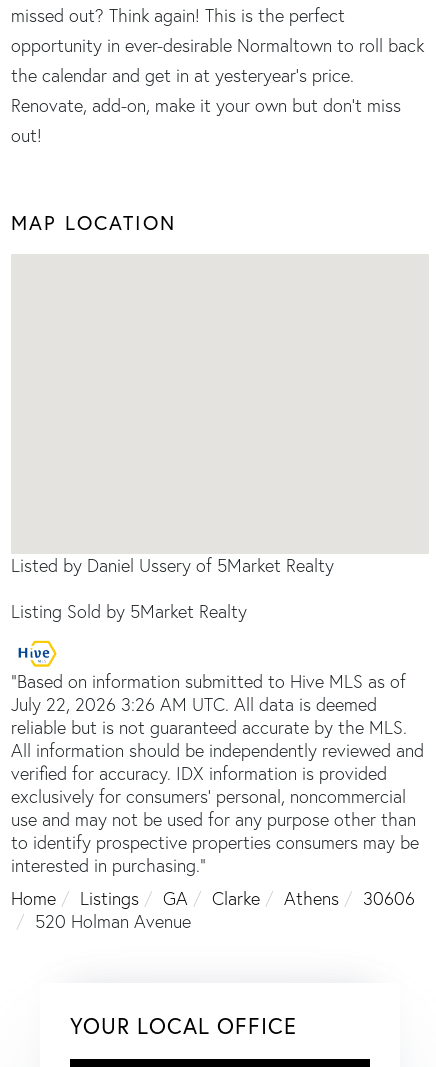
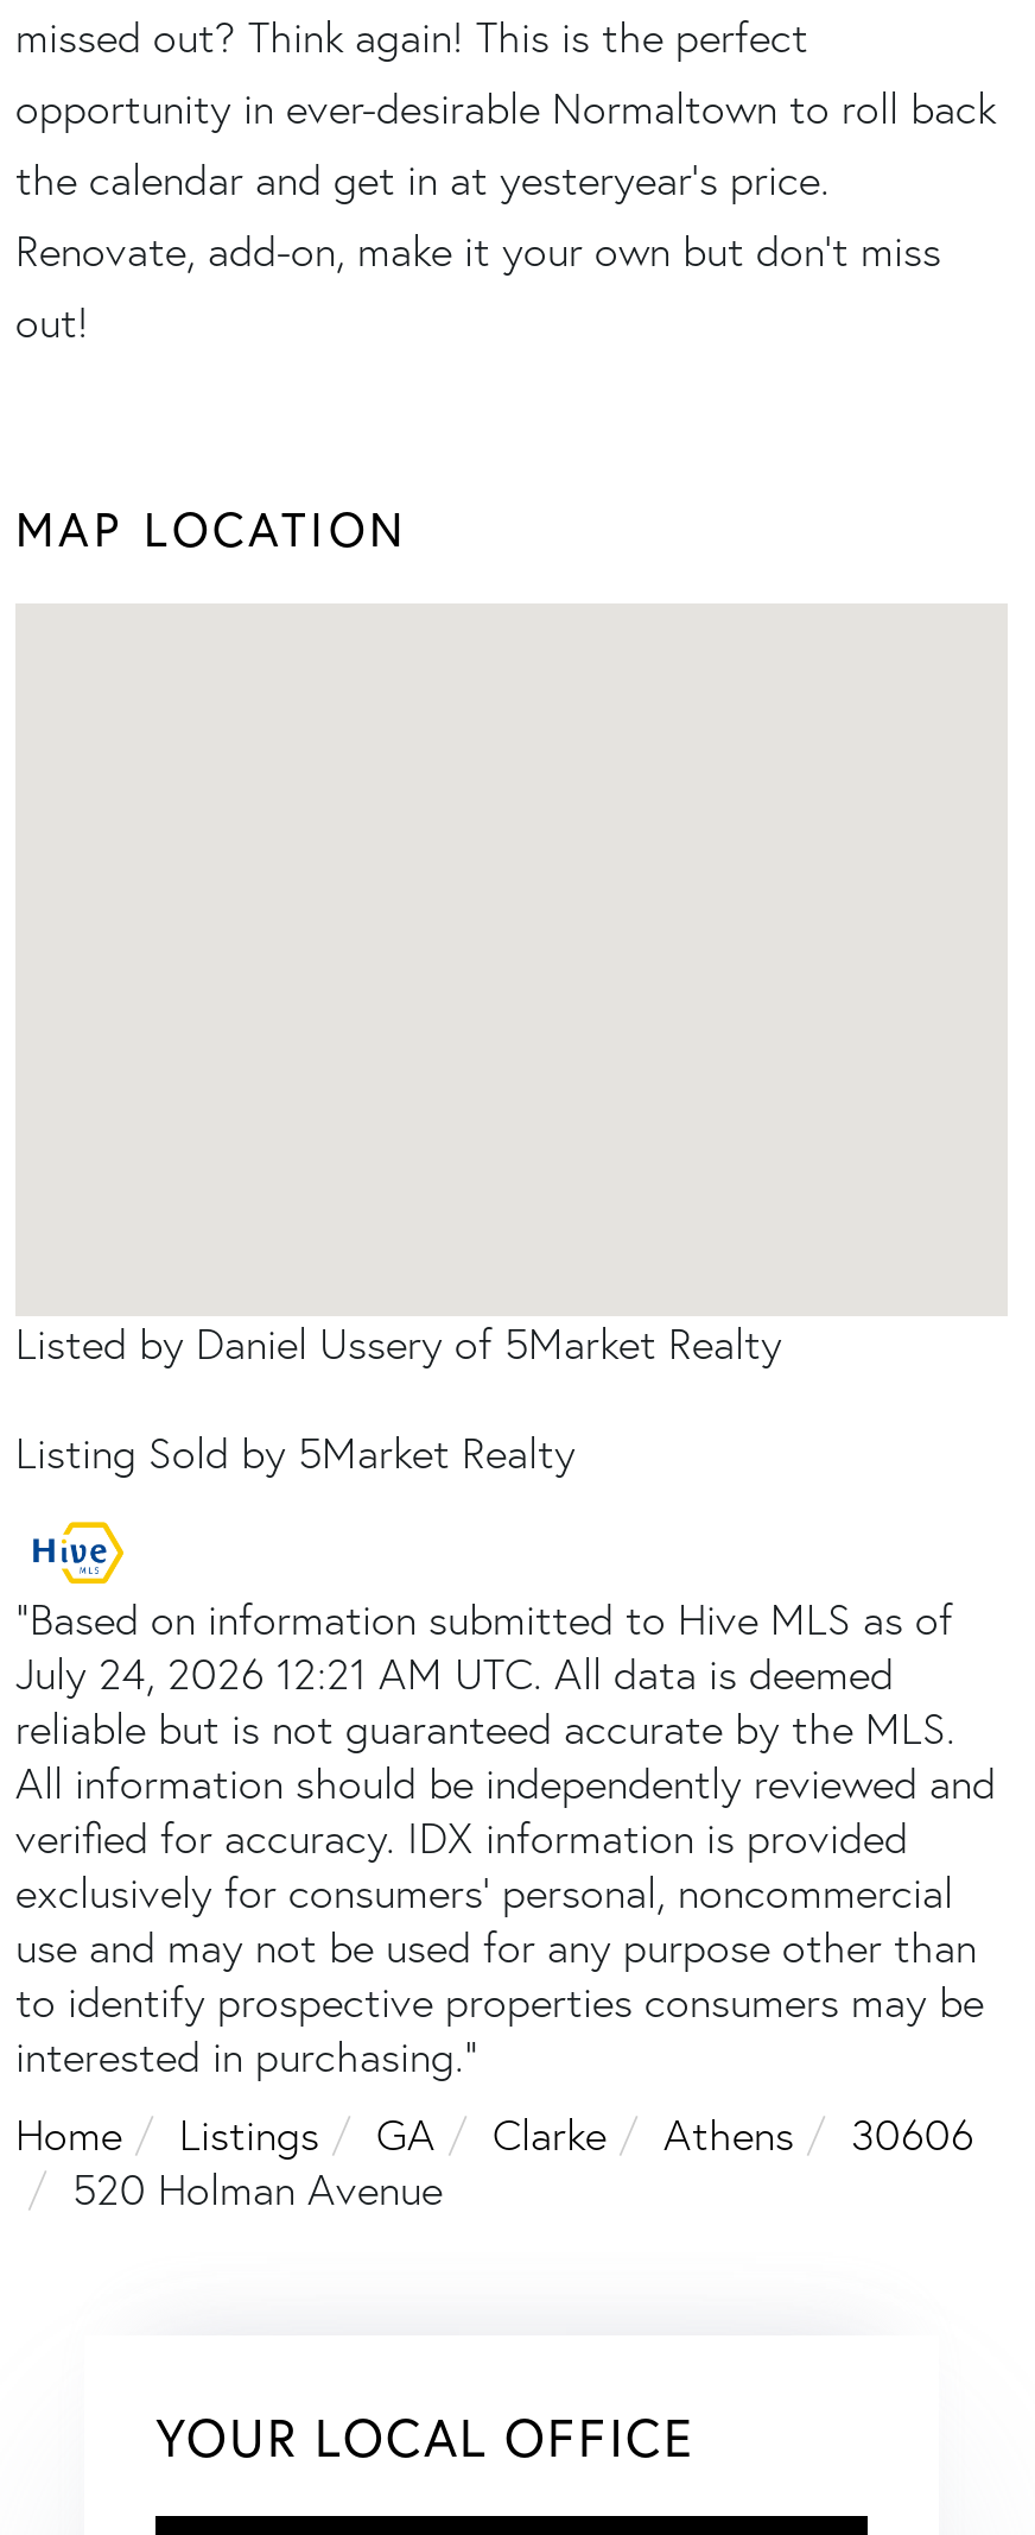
[11,693,377,716] July 22, 2026 3:26 AM UTC. All data is deemed -> [15,1646,894,1701] July 24, 2026 12:21 AM UTC. All data is deemed

